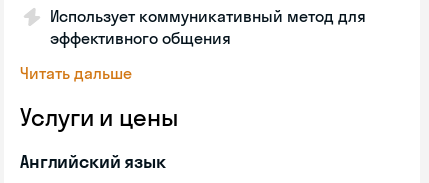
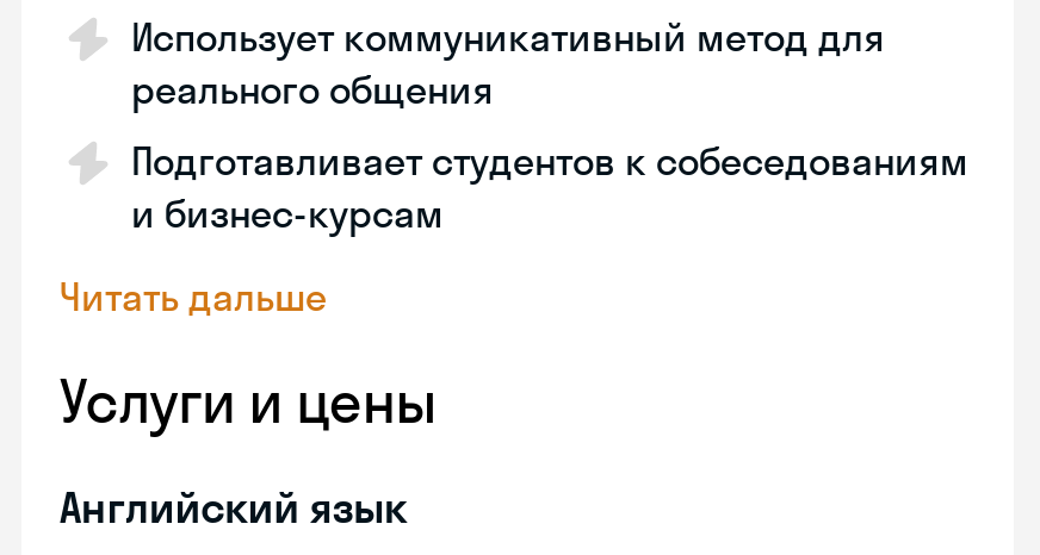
[50,28,231,48] эффективного общения -> [131,66,968,237] реального общения | Подготавливает студентов к собеседованиям | и бизнес-курсам

